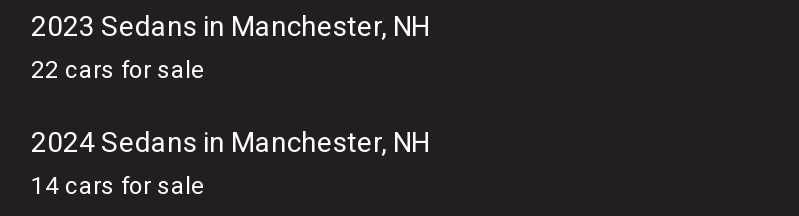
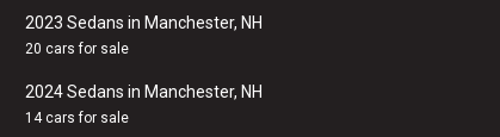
[31,56,205,84] 22 cars for sale -> [25,41,129,57] 20 cars for sale

